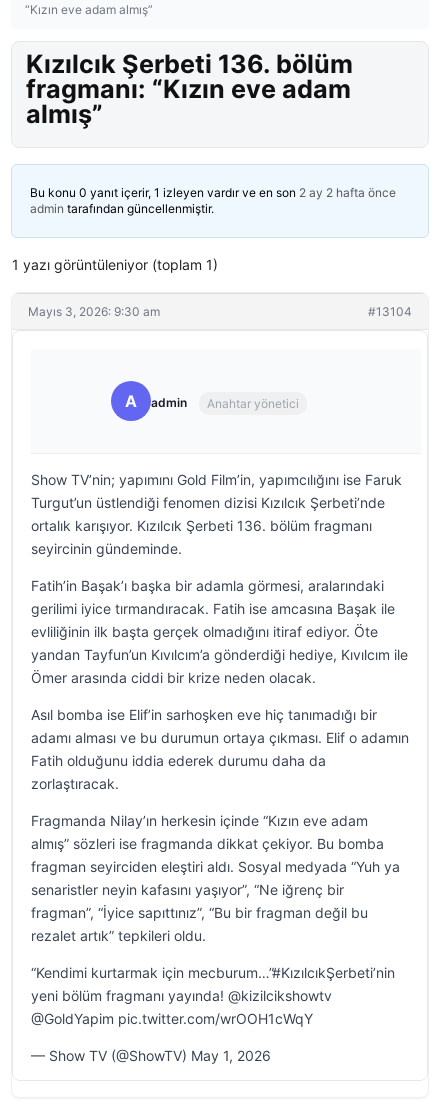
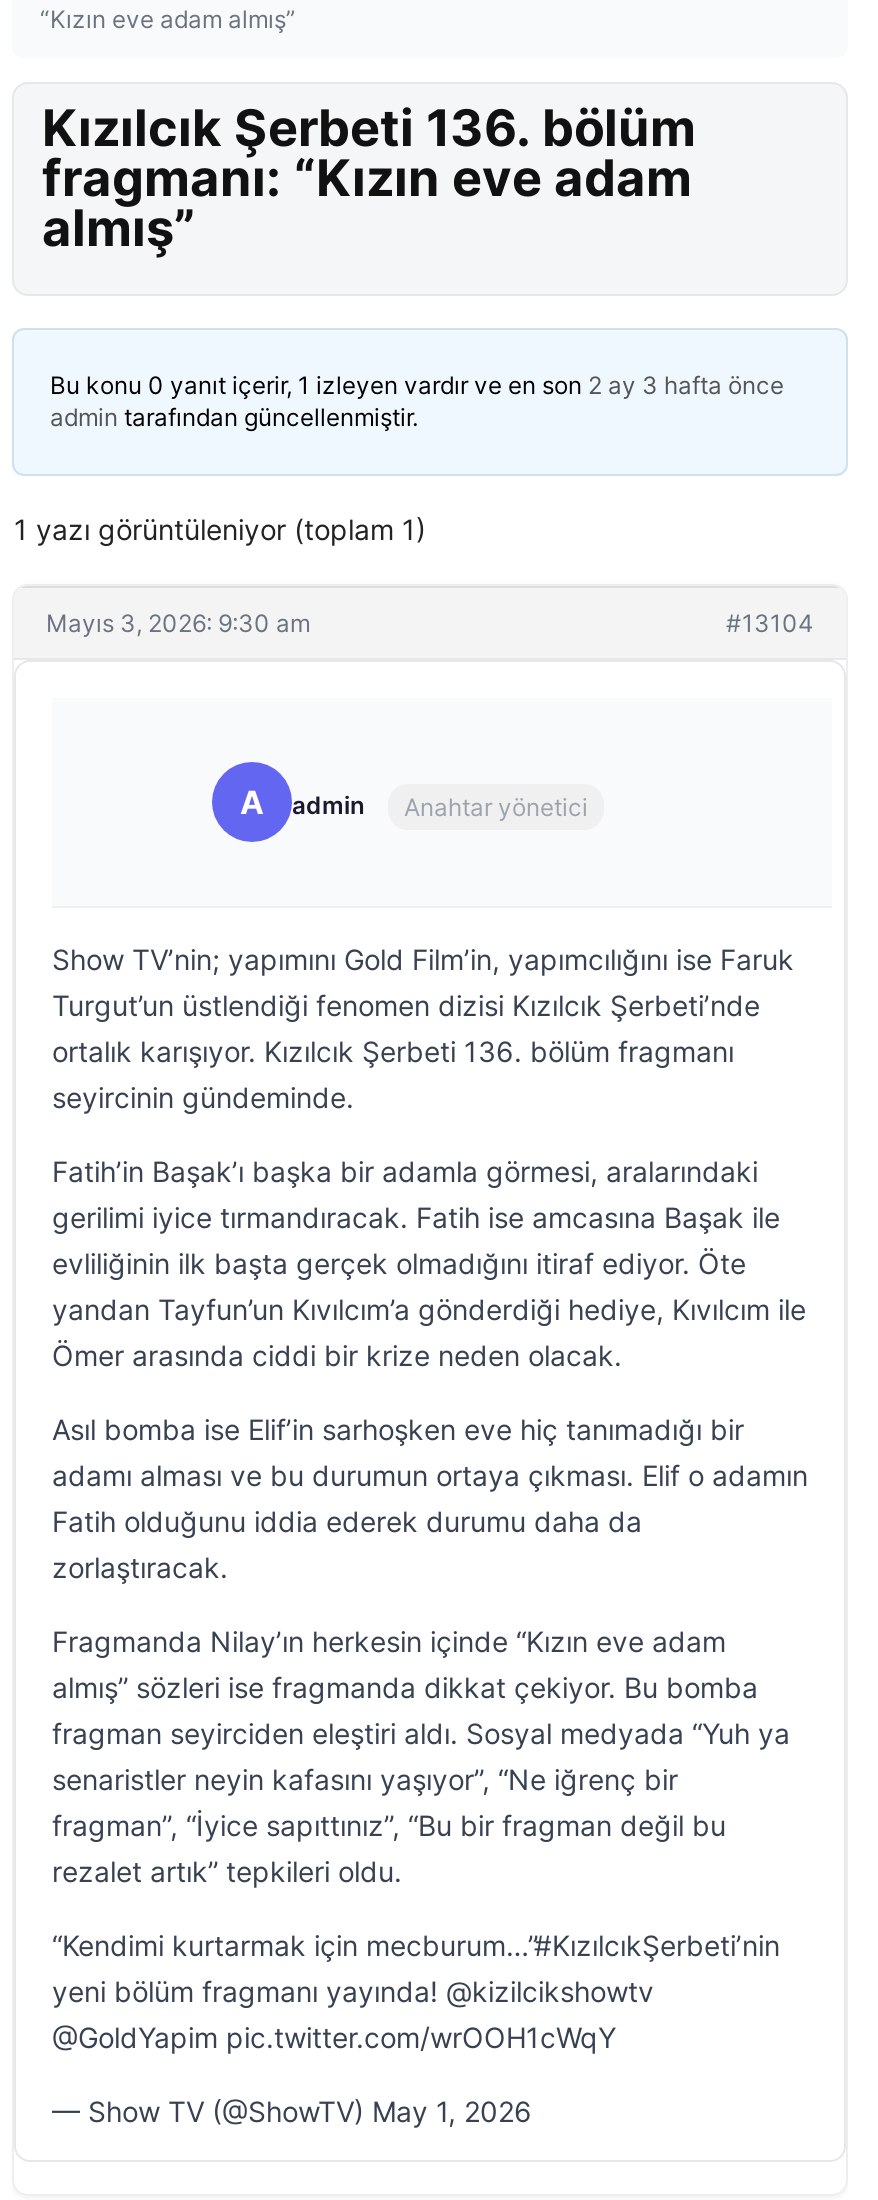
[30,185,396,200] Bu konu 0 yanıt içerir, 1 izleyen vardır ve en son 2 ay 2 hafta önce -> [50,370,784,400] Bu konu 0 yanıt içerir, 1 izleyen vardır ve en son 2 ay 3 hafta önce

